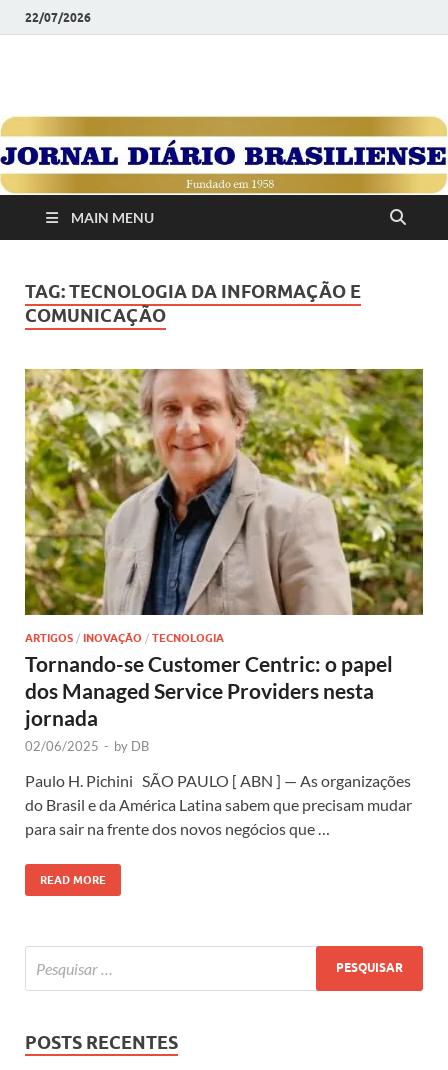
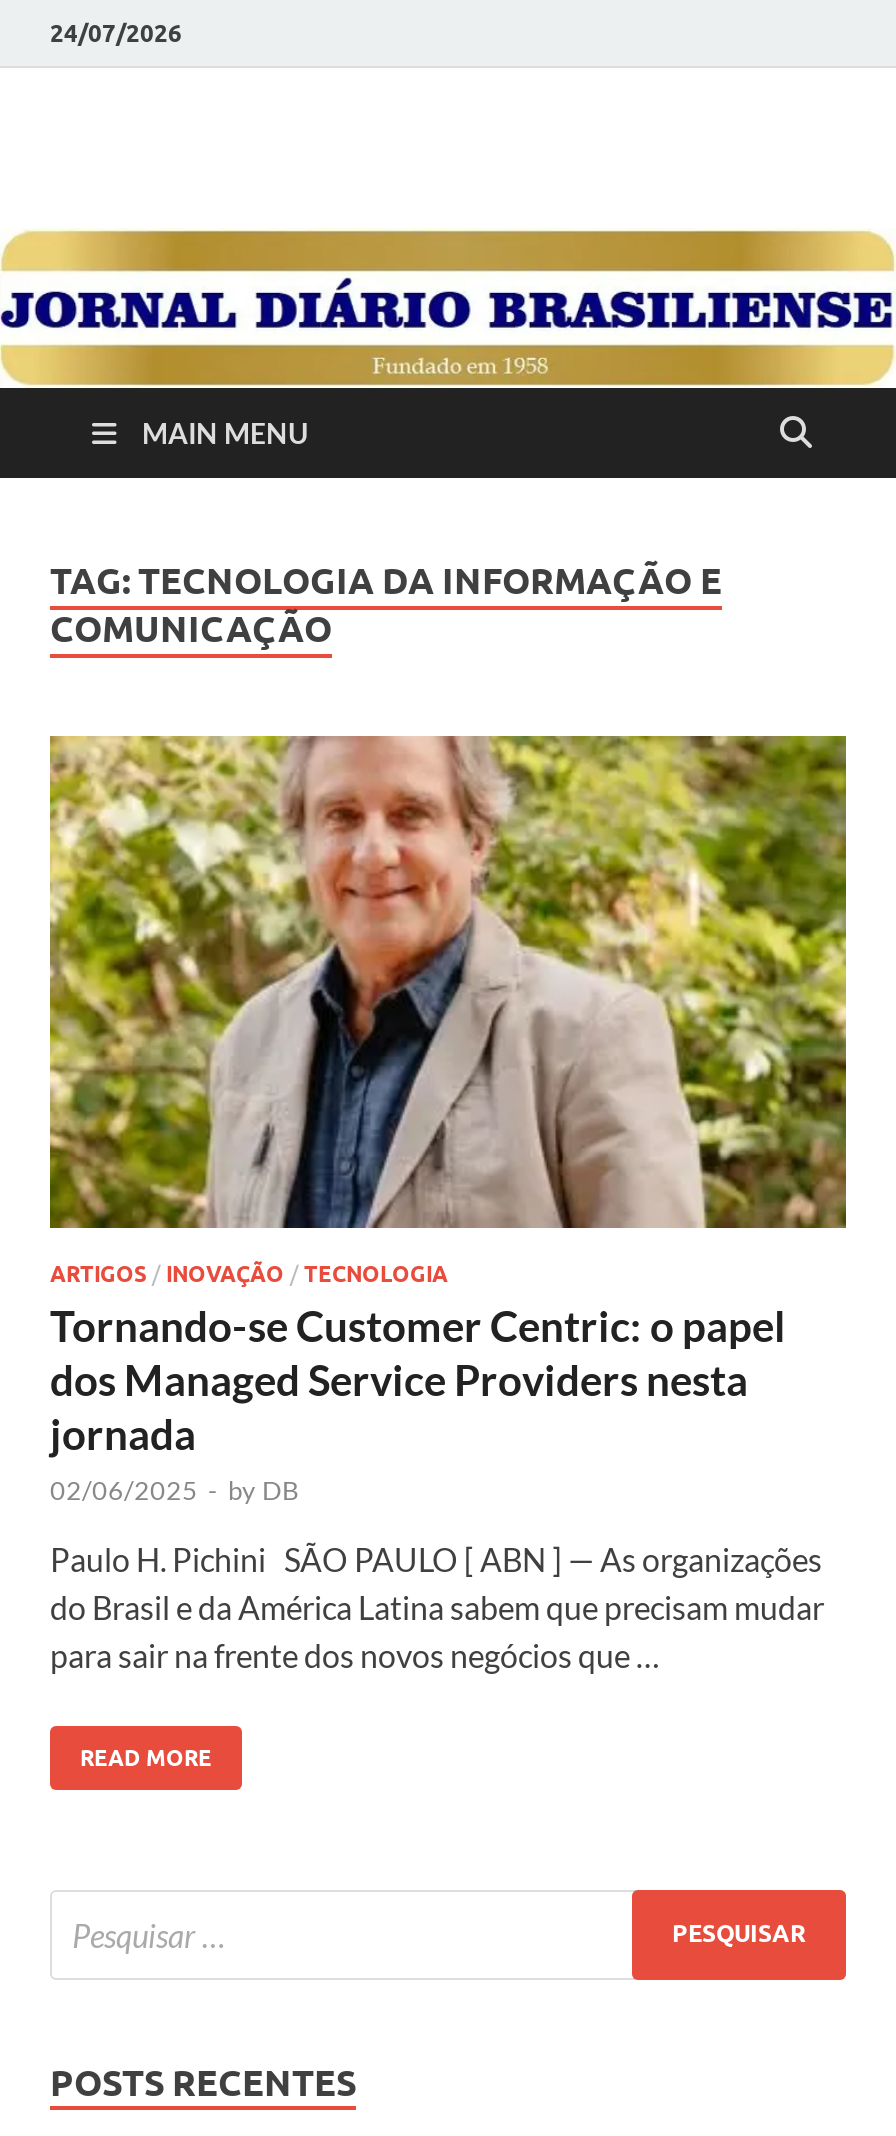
[25,9,91,24] 22/07/2026 -> [50,17,182,47] 24/07/2026

